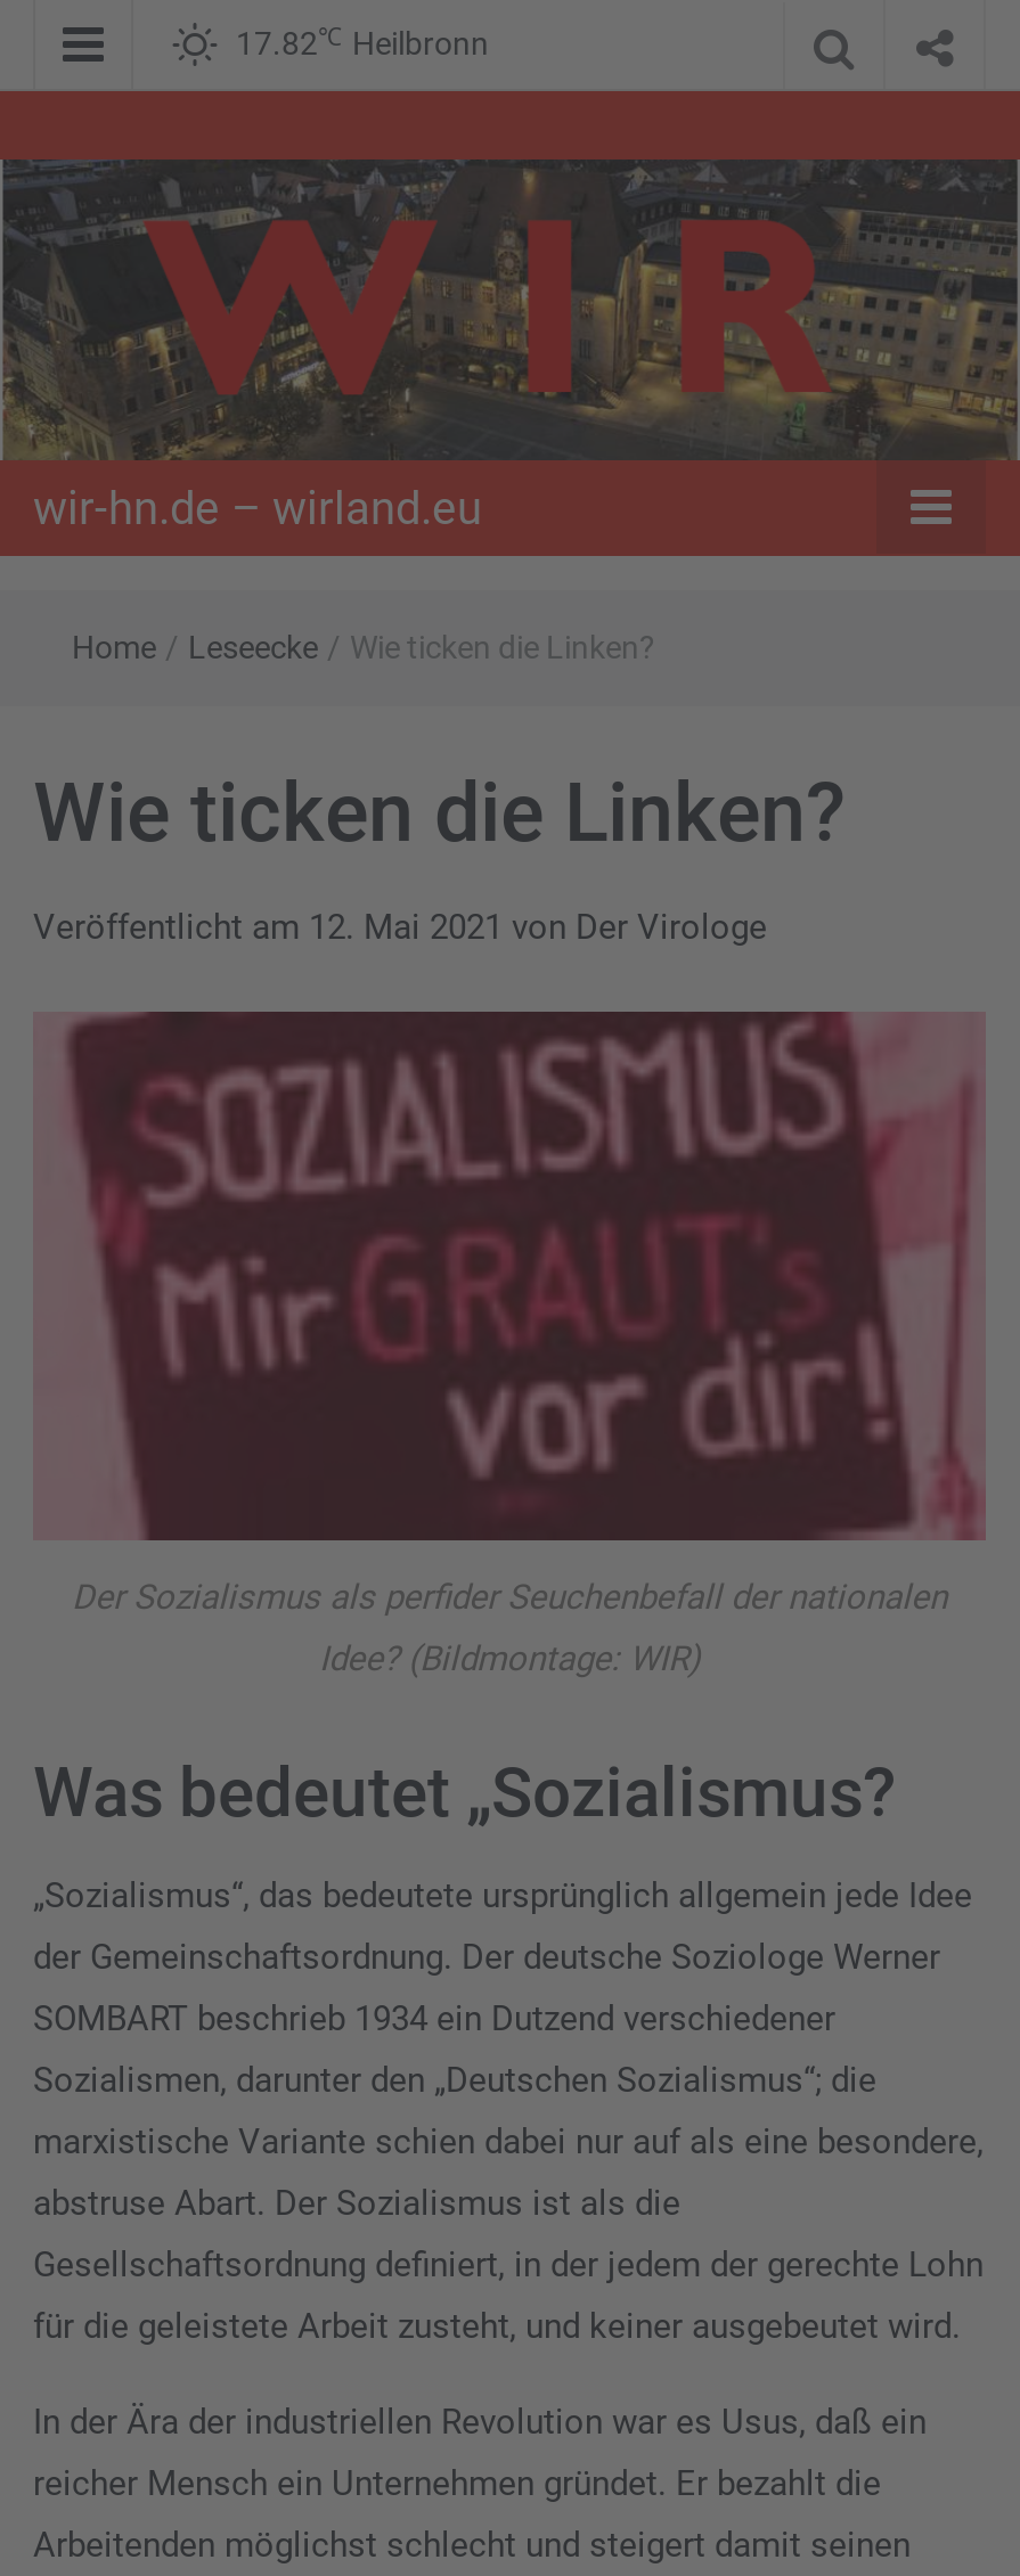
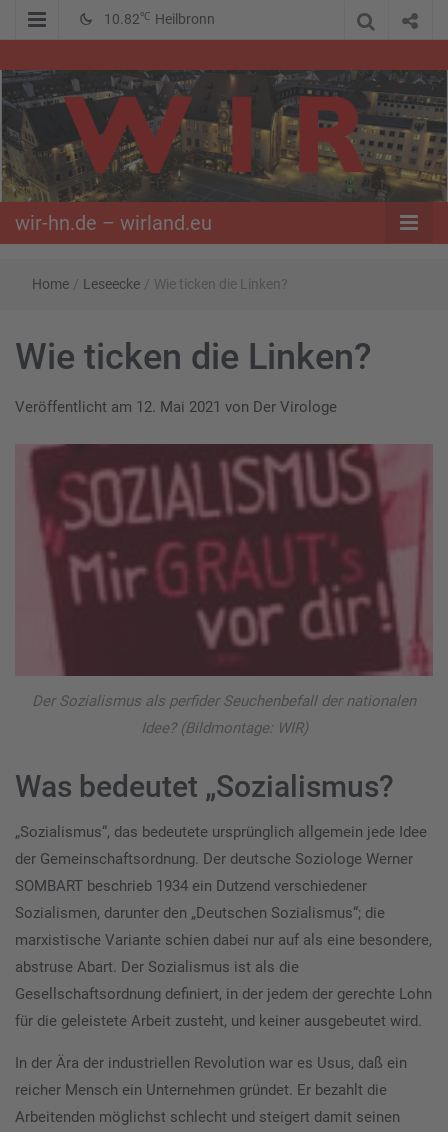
[236,23,489,62] 17.82℃ Heilbronn -> [104,10,215,27] 10.82℃ Heilbronn

